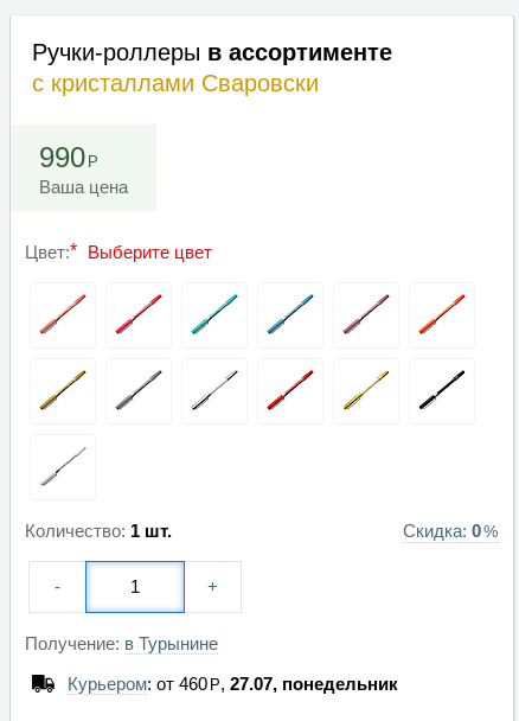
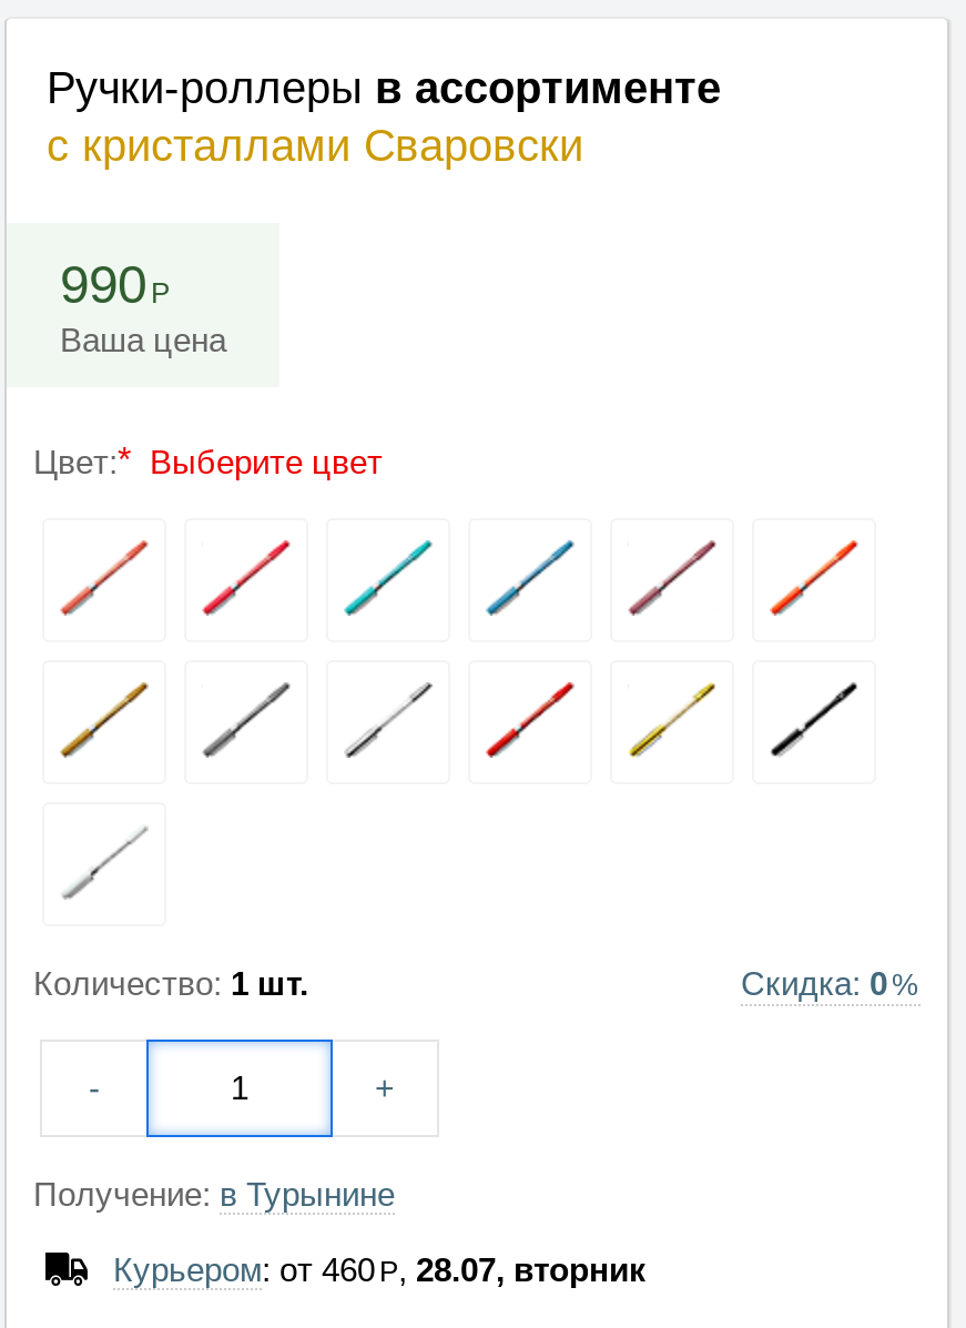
[68,674,398,694] Курьером: от 460 , 27.07, понедельник -> [113,1250,647,1288] Курьером: от 460 , 28.07, вторник

